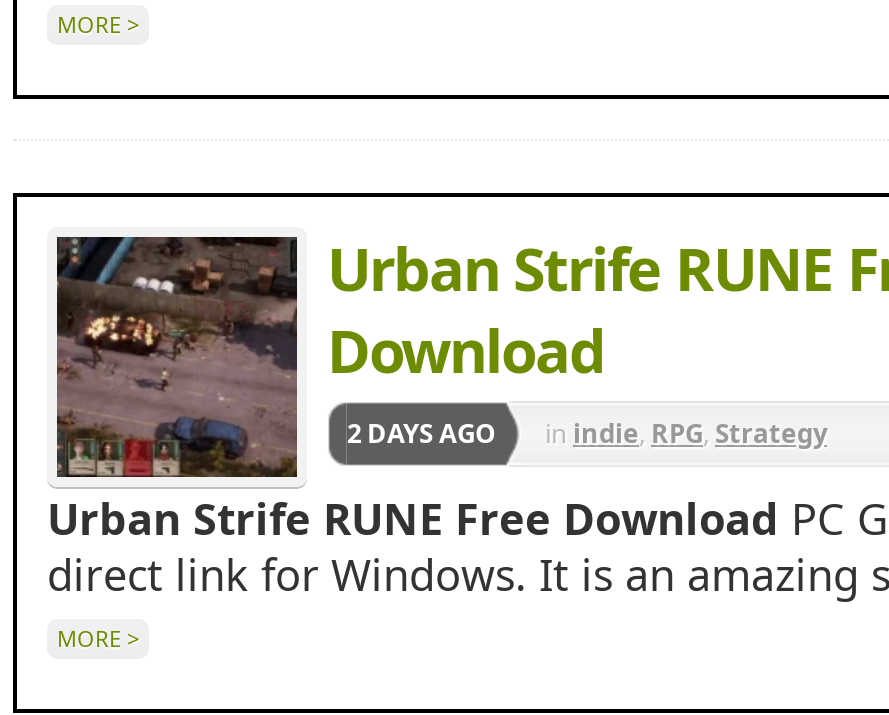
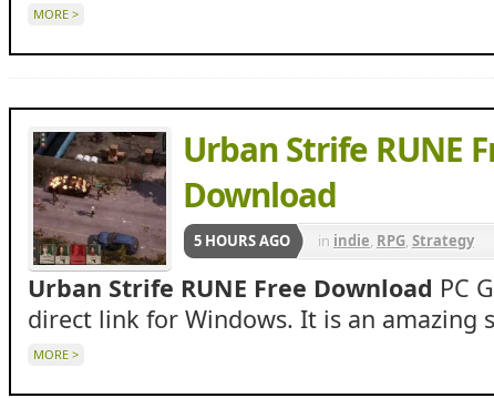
[347,415,827,451] 2 DAYS AGO in indie, RPG, Strategy -> [194,231,474,251] 5 HOURS AGO in indie, RPG, Strategy

